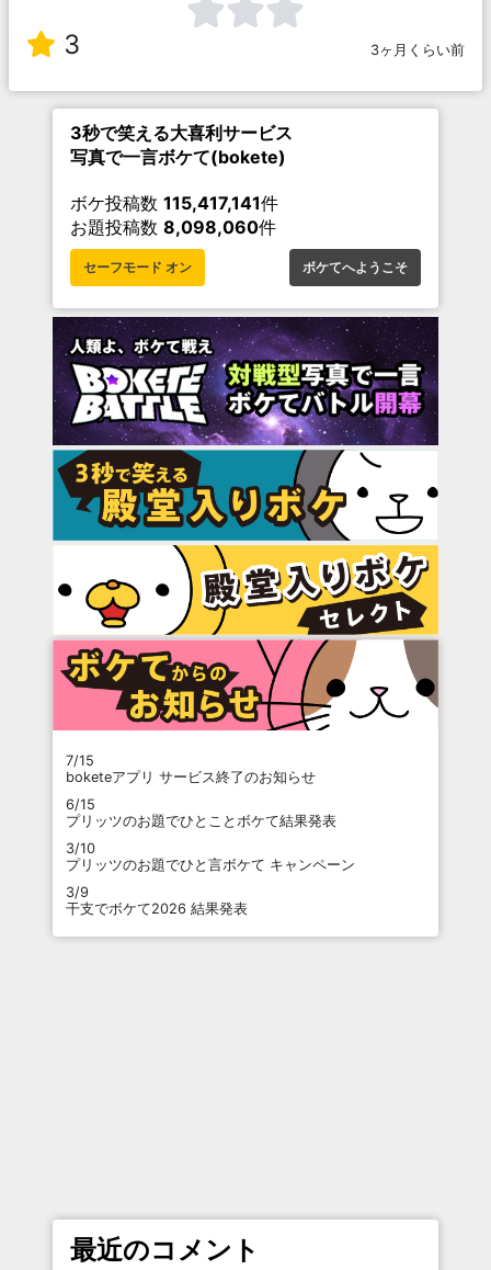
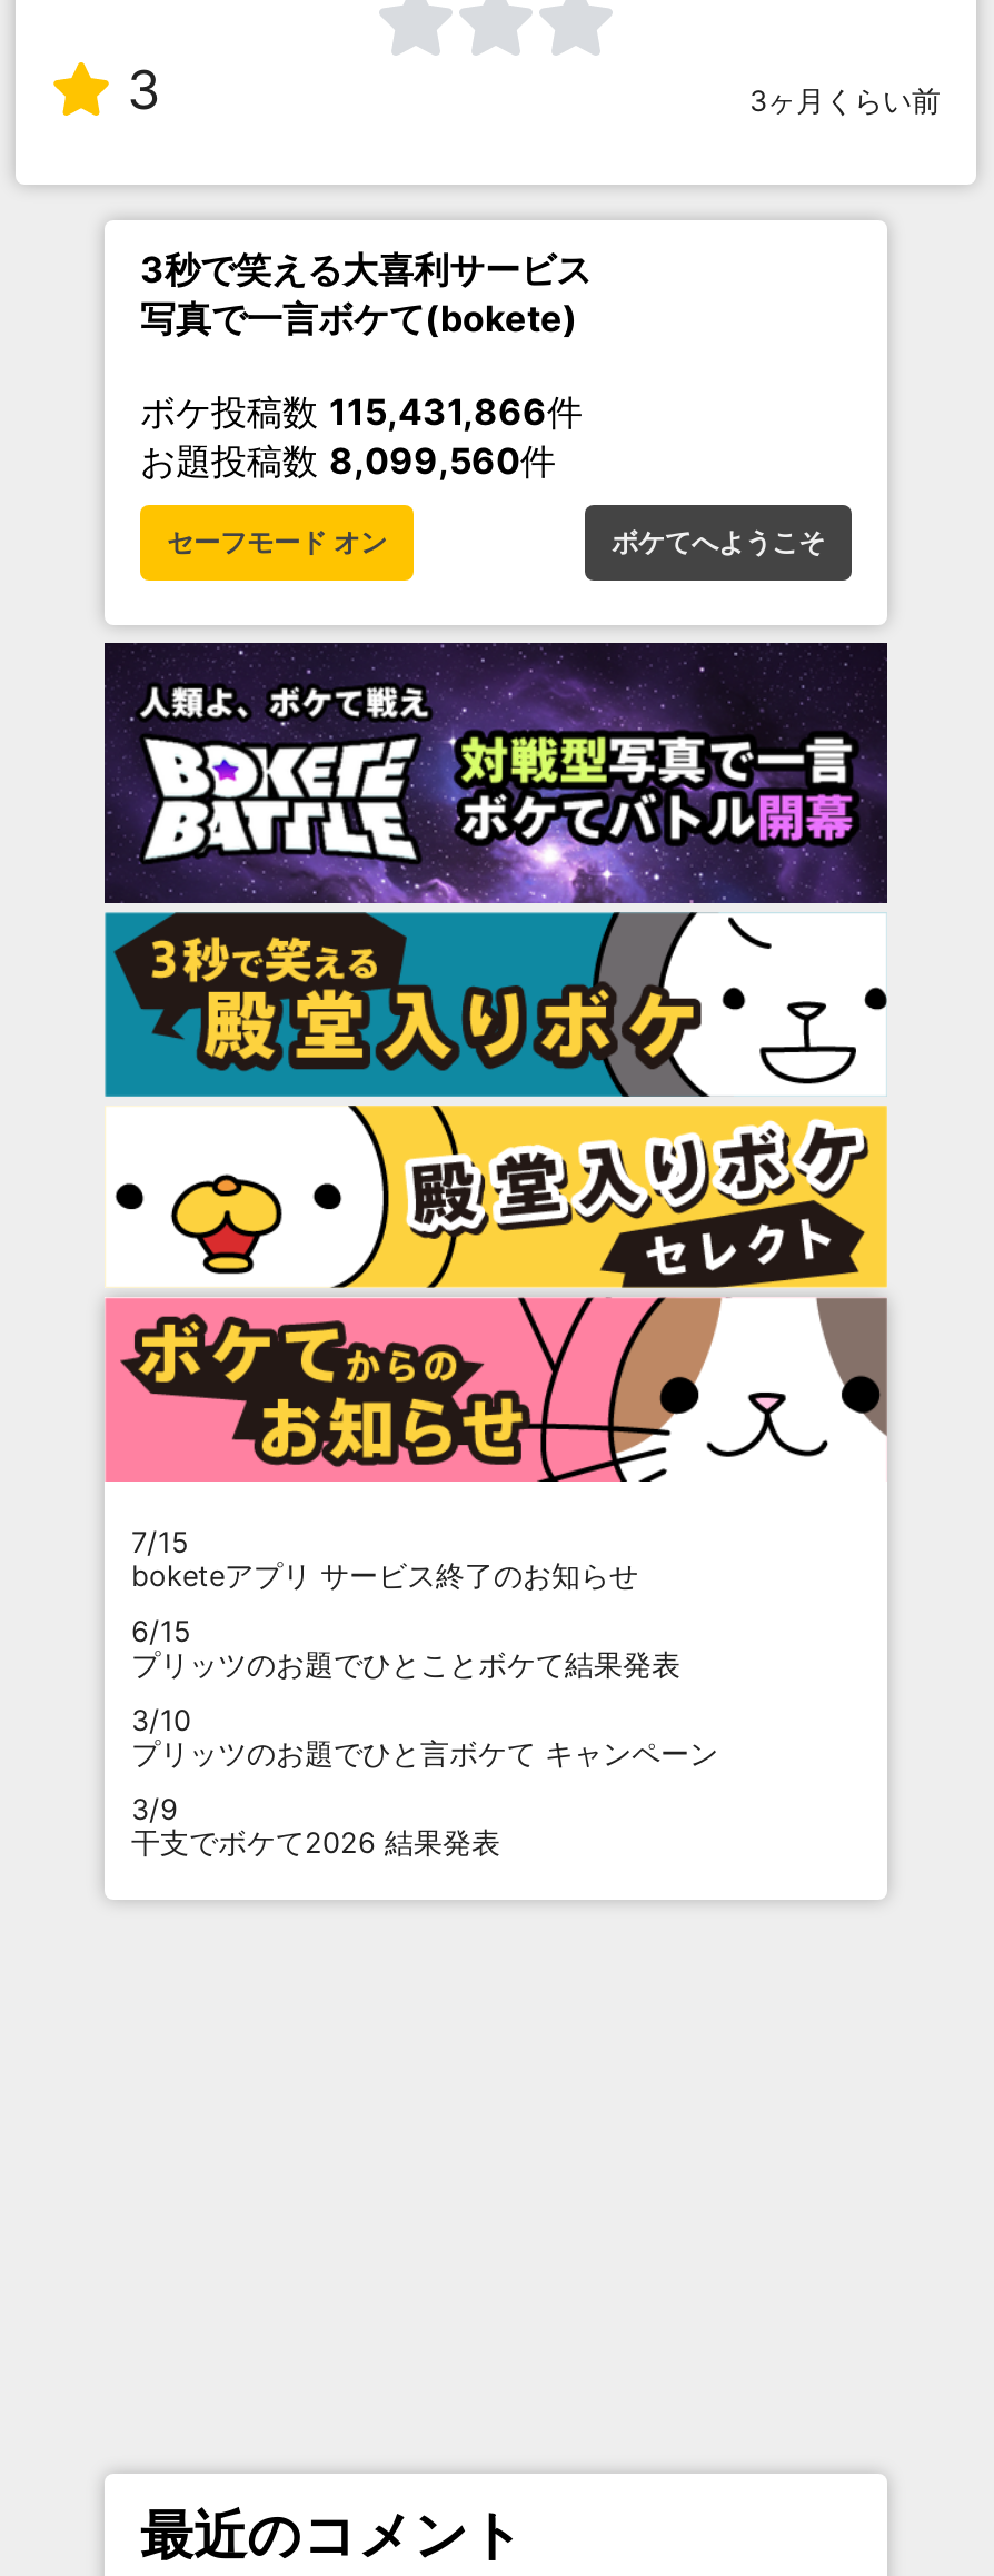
[70,192,278,214] ボケ投稿数115,417,141件 -> [140,389,583,433] ボケ投稿数115,431,866件
[70,216,276,238] お題投稿数8,098,060件 -> [140,438,556,482] お題投稿数8,099,560件

